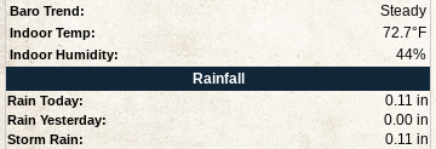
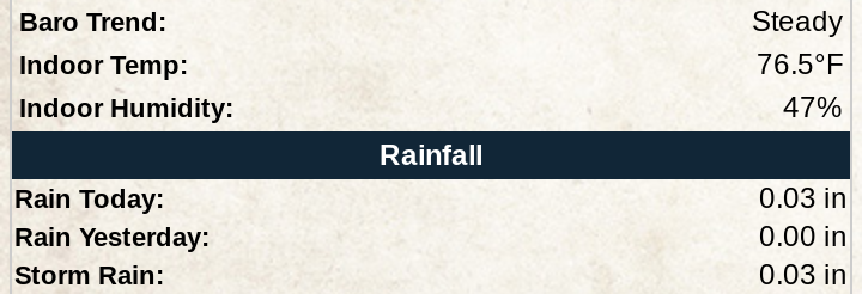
[383,24,426,41] 72.7°F -> [757,48,843,81] 76.5°F
[396,46,426,63] 44% -> [783,91,843,124] 47%
[385,92,429,109] 0.11 in -> [759,182,848,215] 0.03 in
[385,131,429,148] 0.11 in -> [759,258,848,292] 0.03 in

